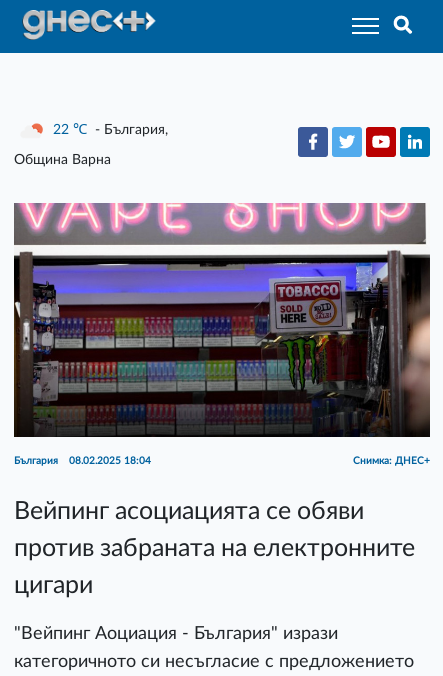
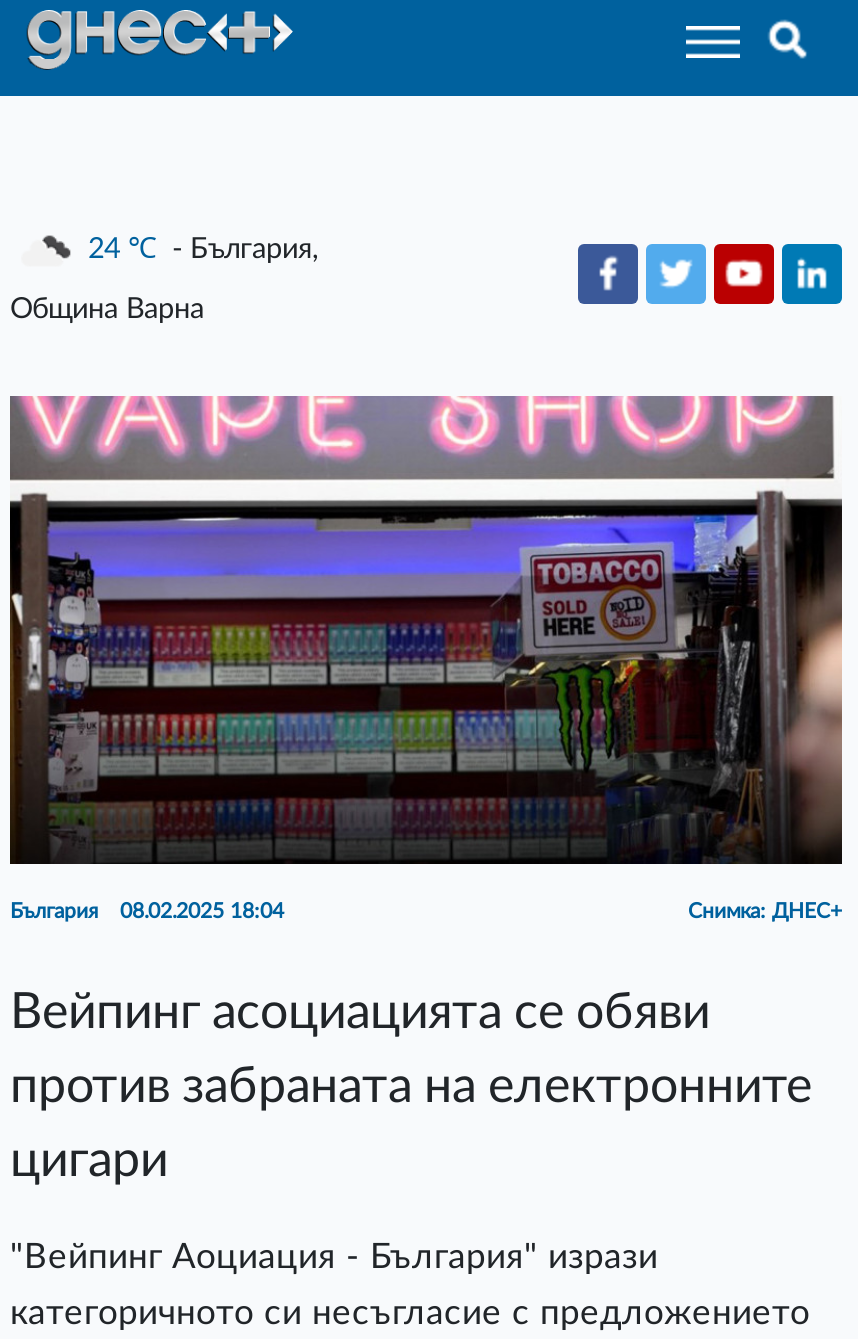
[53,122,168,137] 22 ℃ - България, -> [88,234,318,264] 24 ℃ - България,

